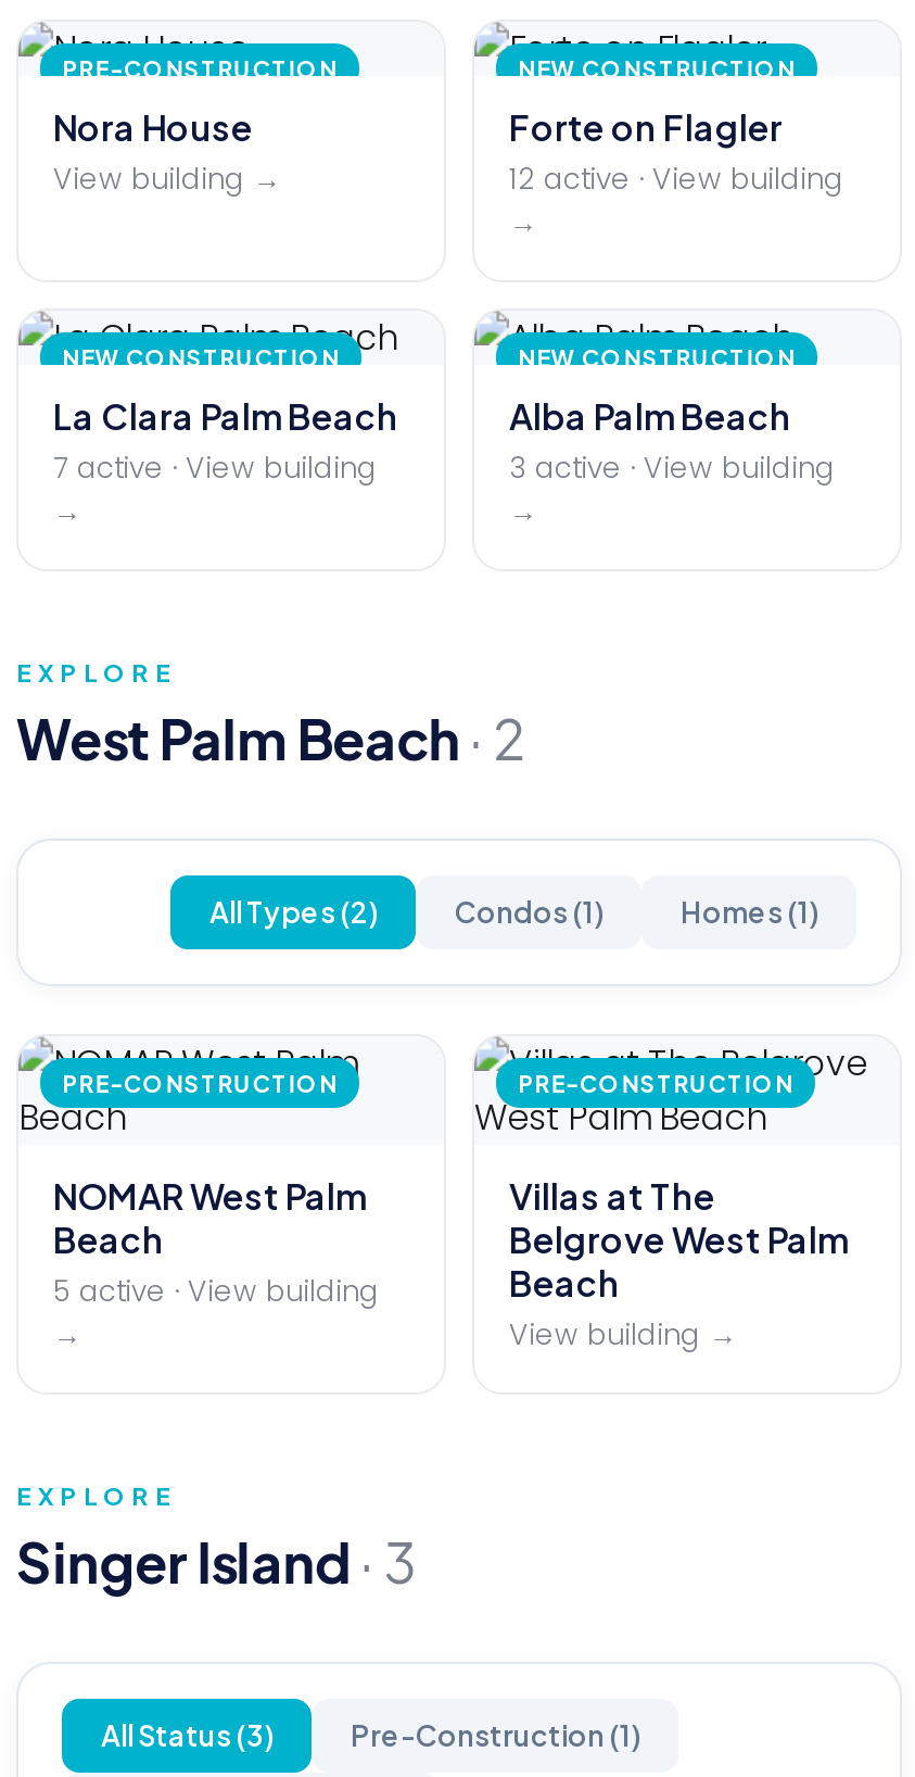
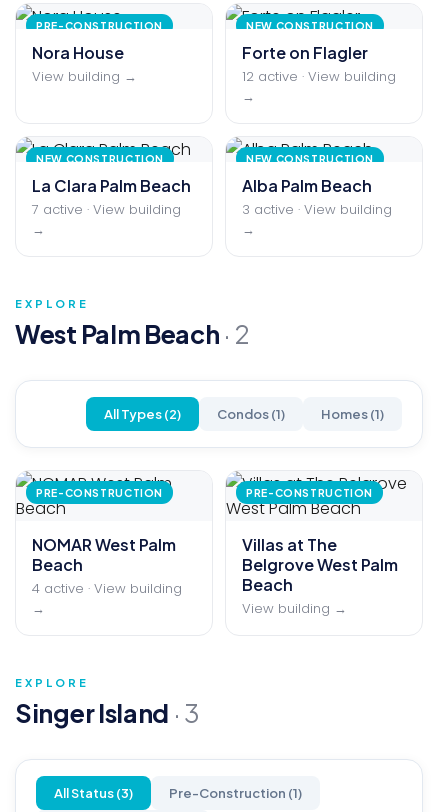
[53,1270,379,1312] 5 active · View building -> [32,579,182,598] 4 active · View building

